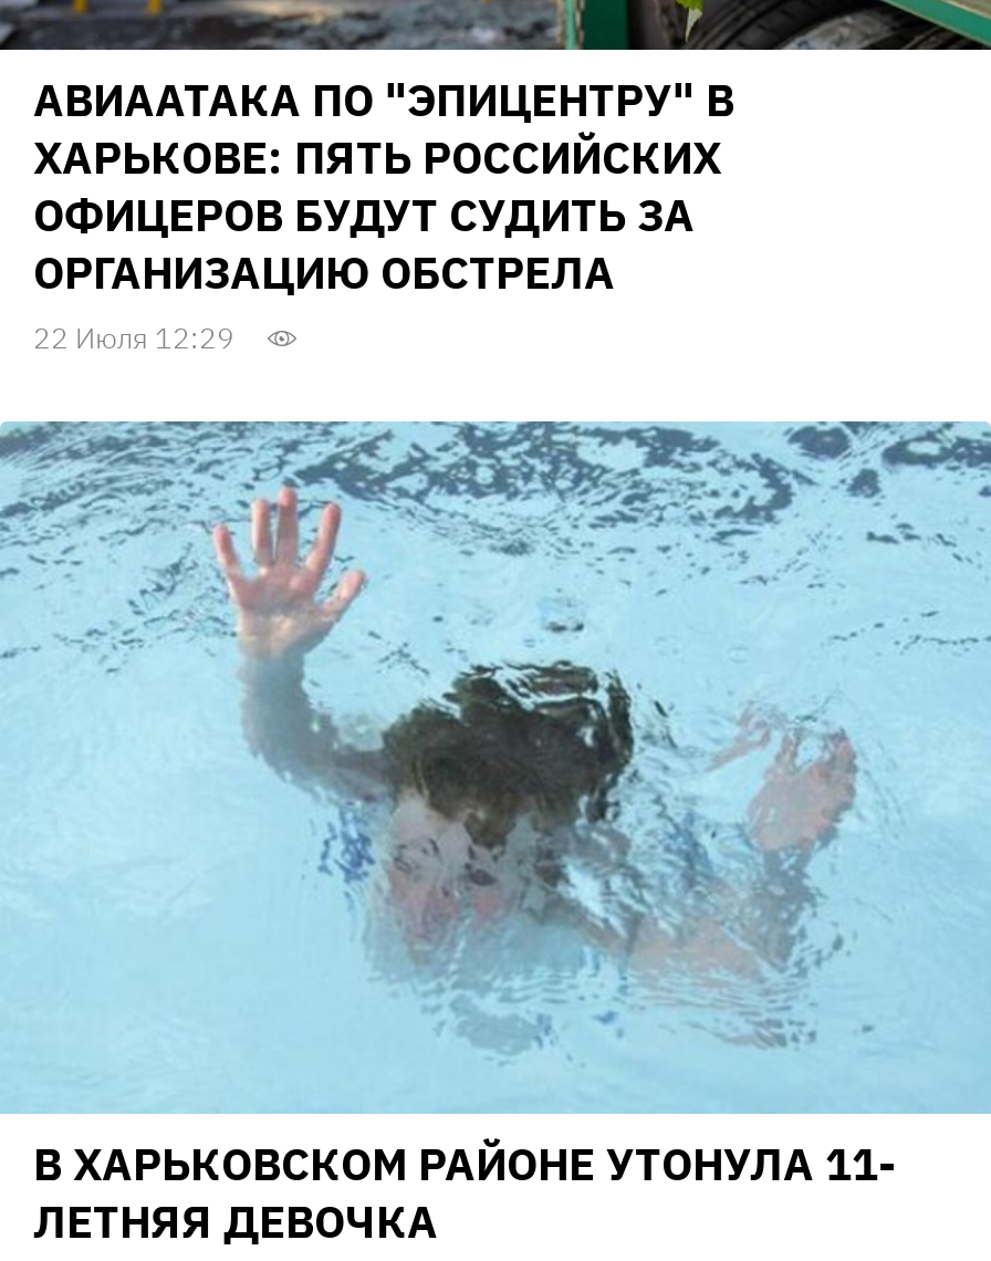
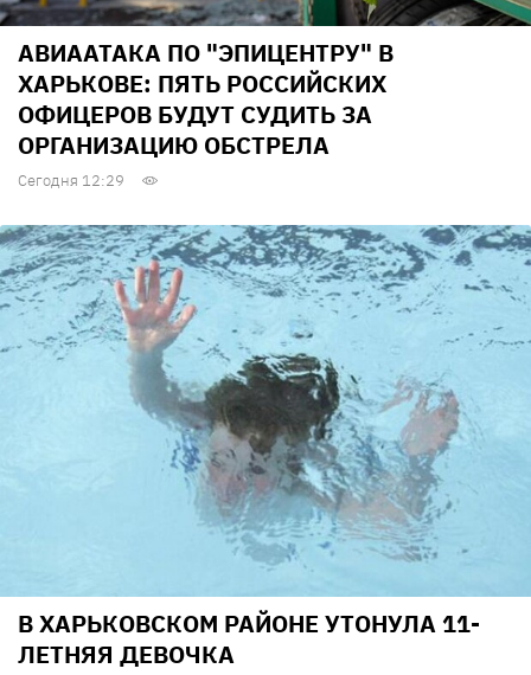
[33,319,234,356] 22 Июля 12:29 -> [18,171,124,191] Сегодня 12:29

